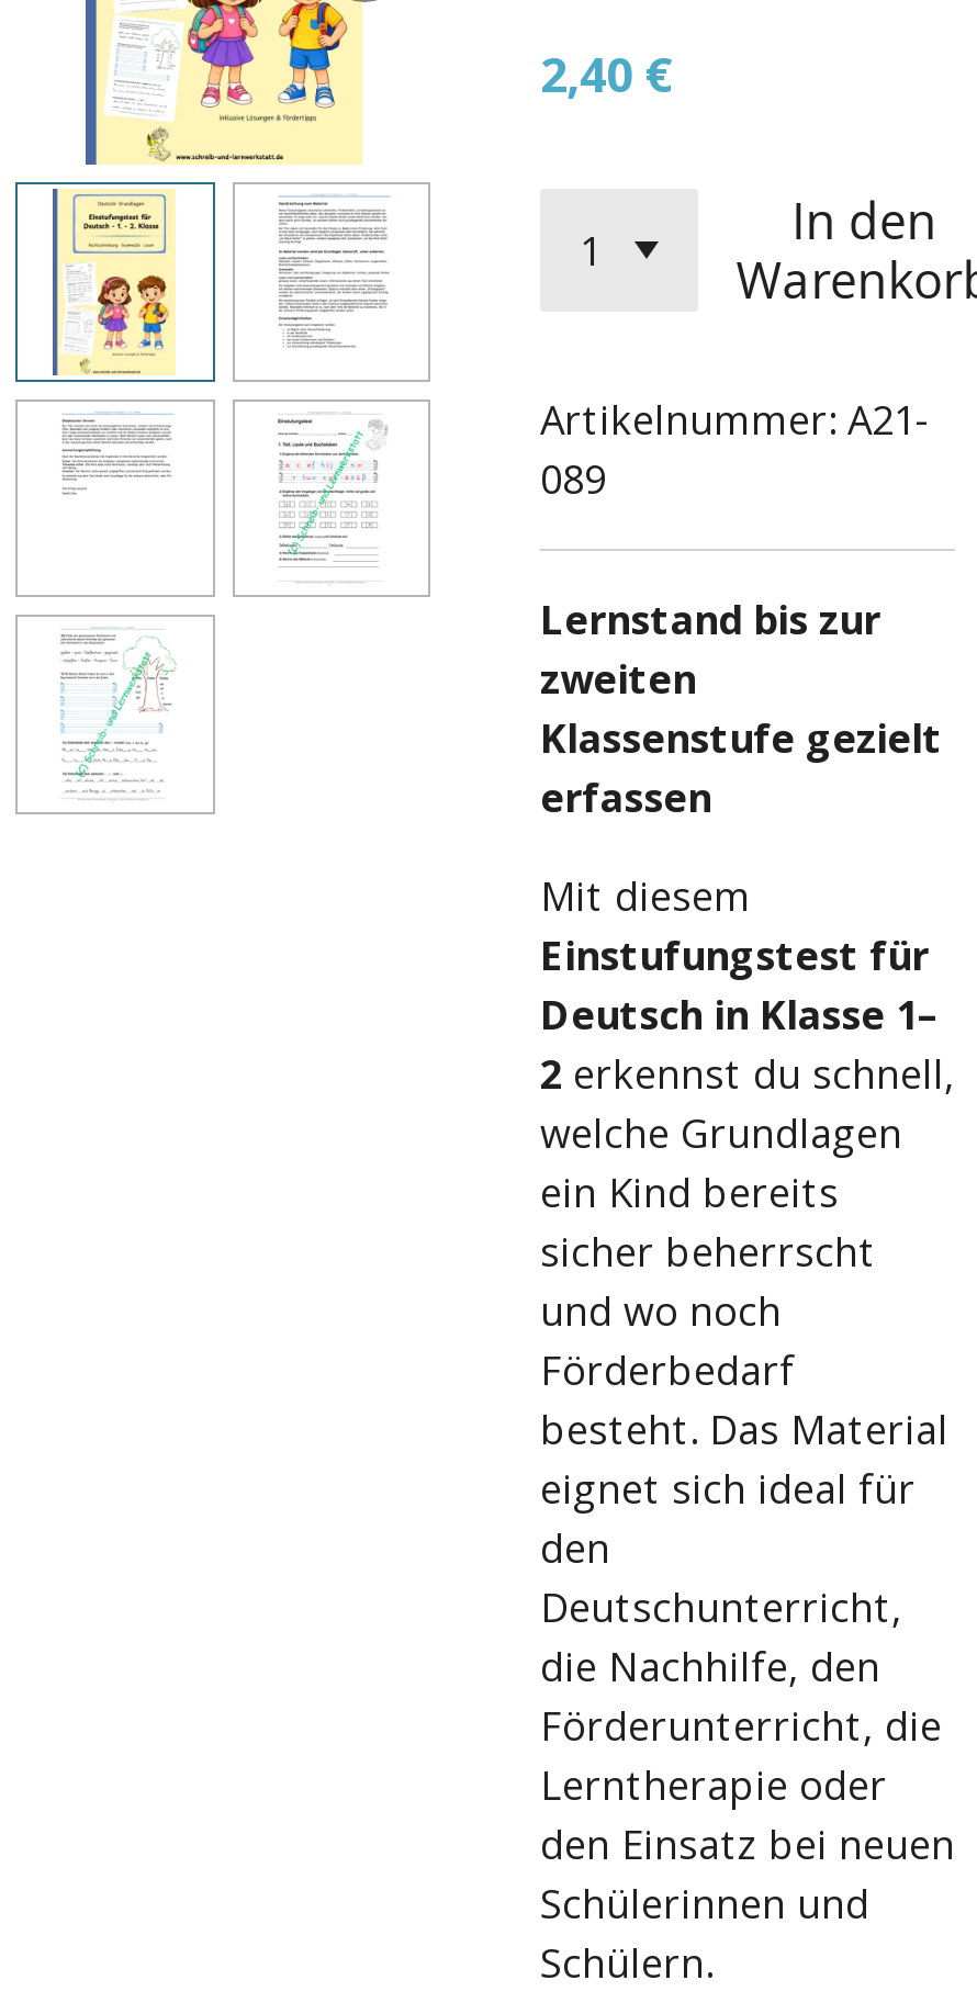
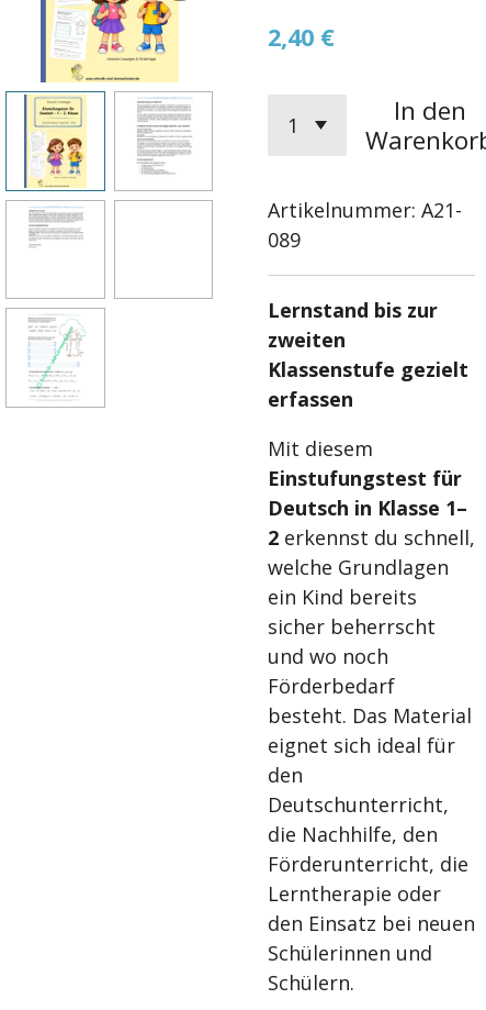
[277,413,389,562] [image] -> none

